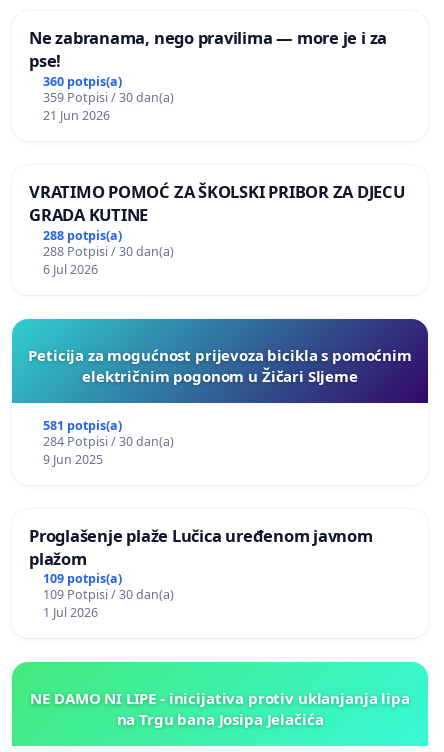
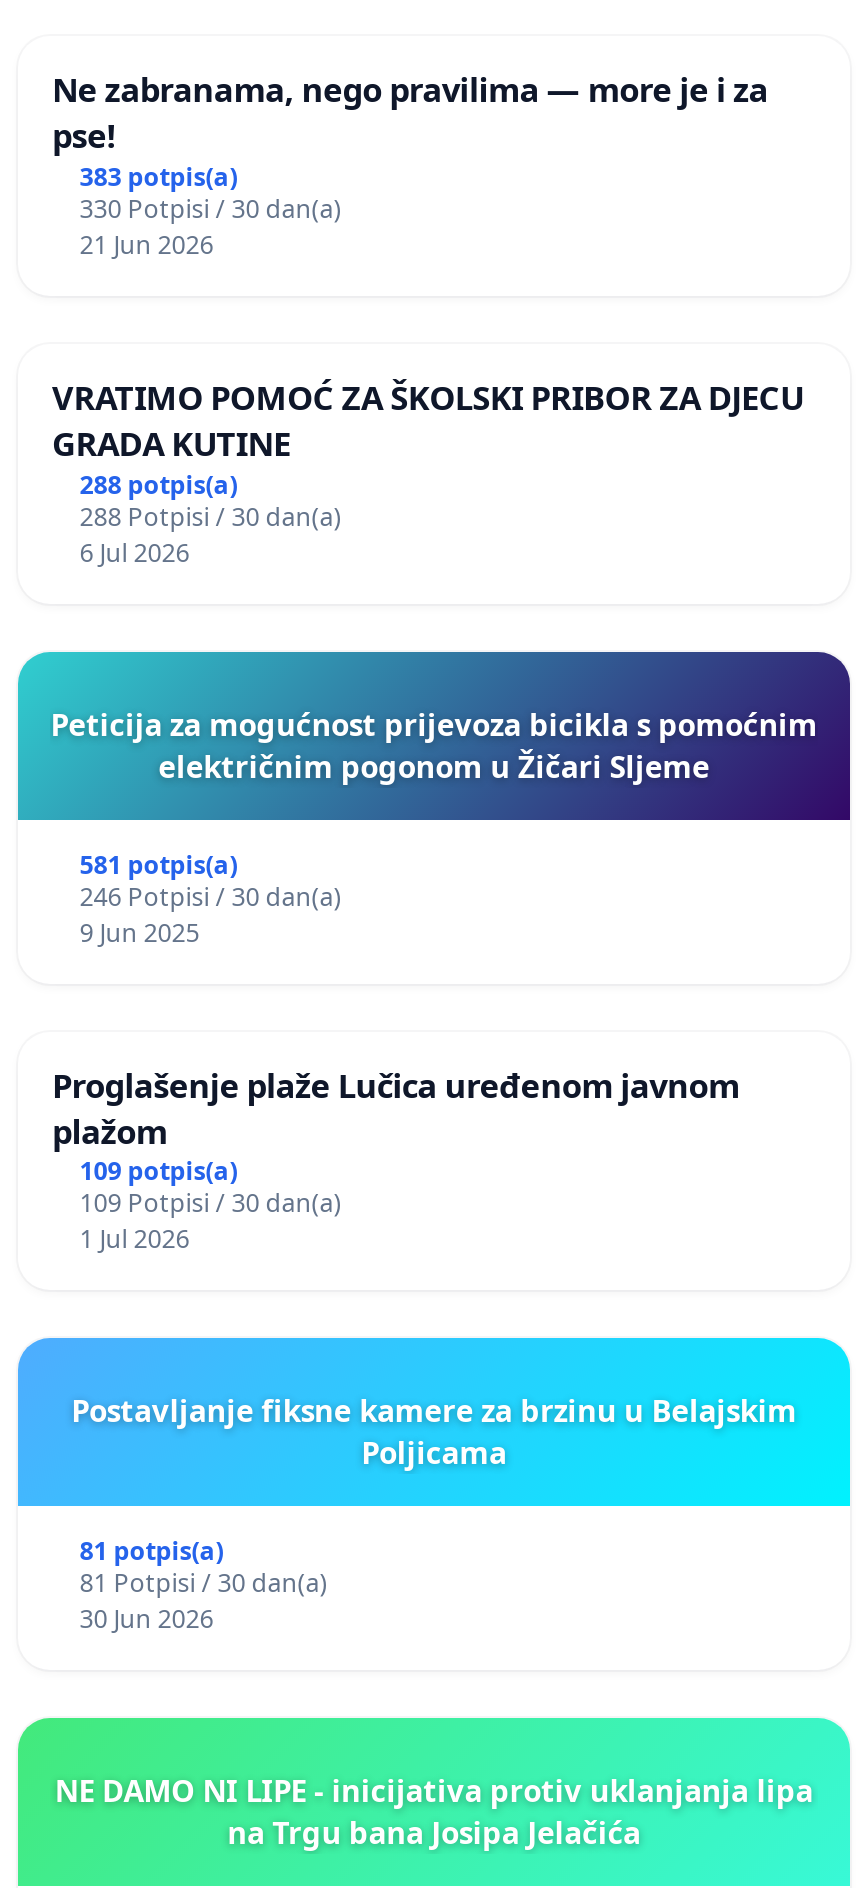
[43,73,122,90] 360 potpis(a) -> [80,160,238,194] 383 potpis(a)
[43,89,174,106] 359 Potpisi / 30 dan(a) -> [80,192,342,226] 330 Potpisi / 30 dan(a)
[43,433,174,450] 284 Potpisi / 30 dan(a) -> [80,879,342,913] 246 Potpisi / 30 dan(a)
none -> [16,1336,850,1637] [image] | Postavljanje fiksne kamere za brzinu u Belajskim | Poljicama | 81 potpis(a) | 81 Potpisi / 30 dan(a) | 30 Jun 2026

